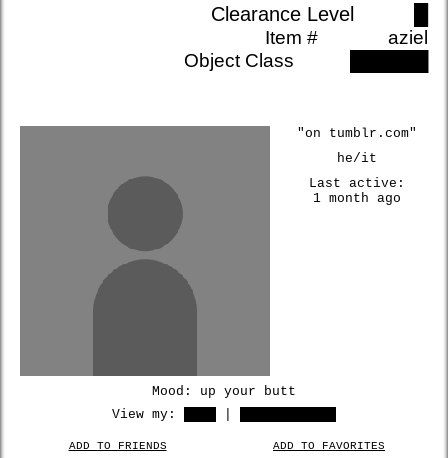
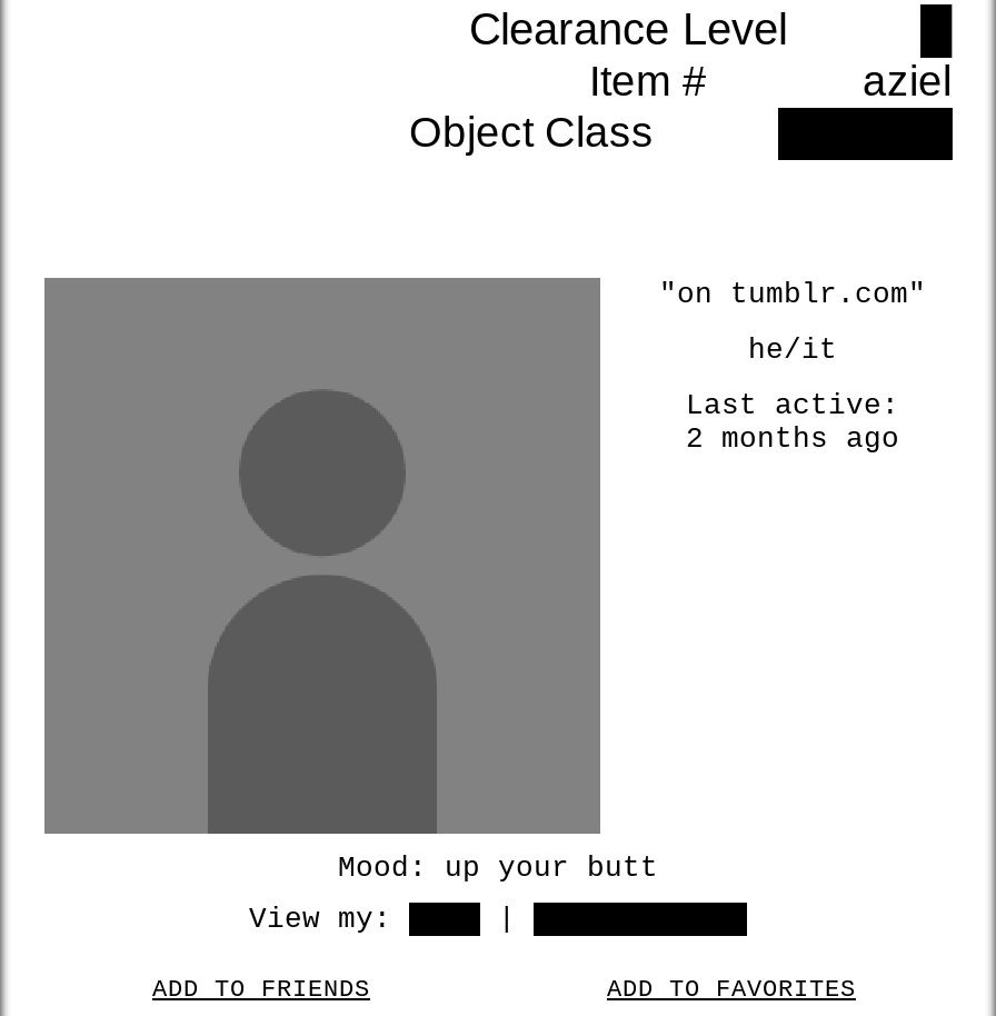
[312,190,400,205] 1 month ago -> [686,421,899,455] 2 months ago

